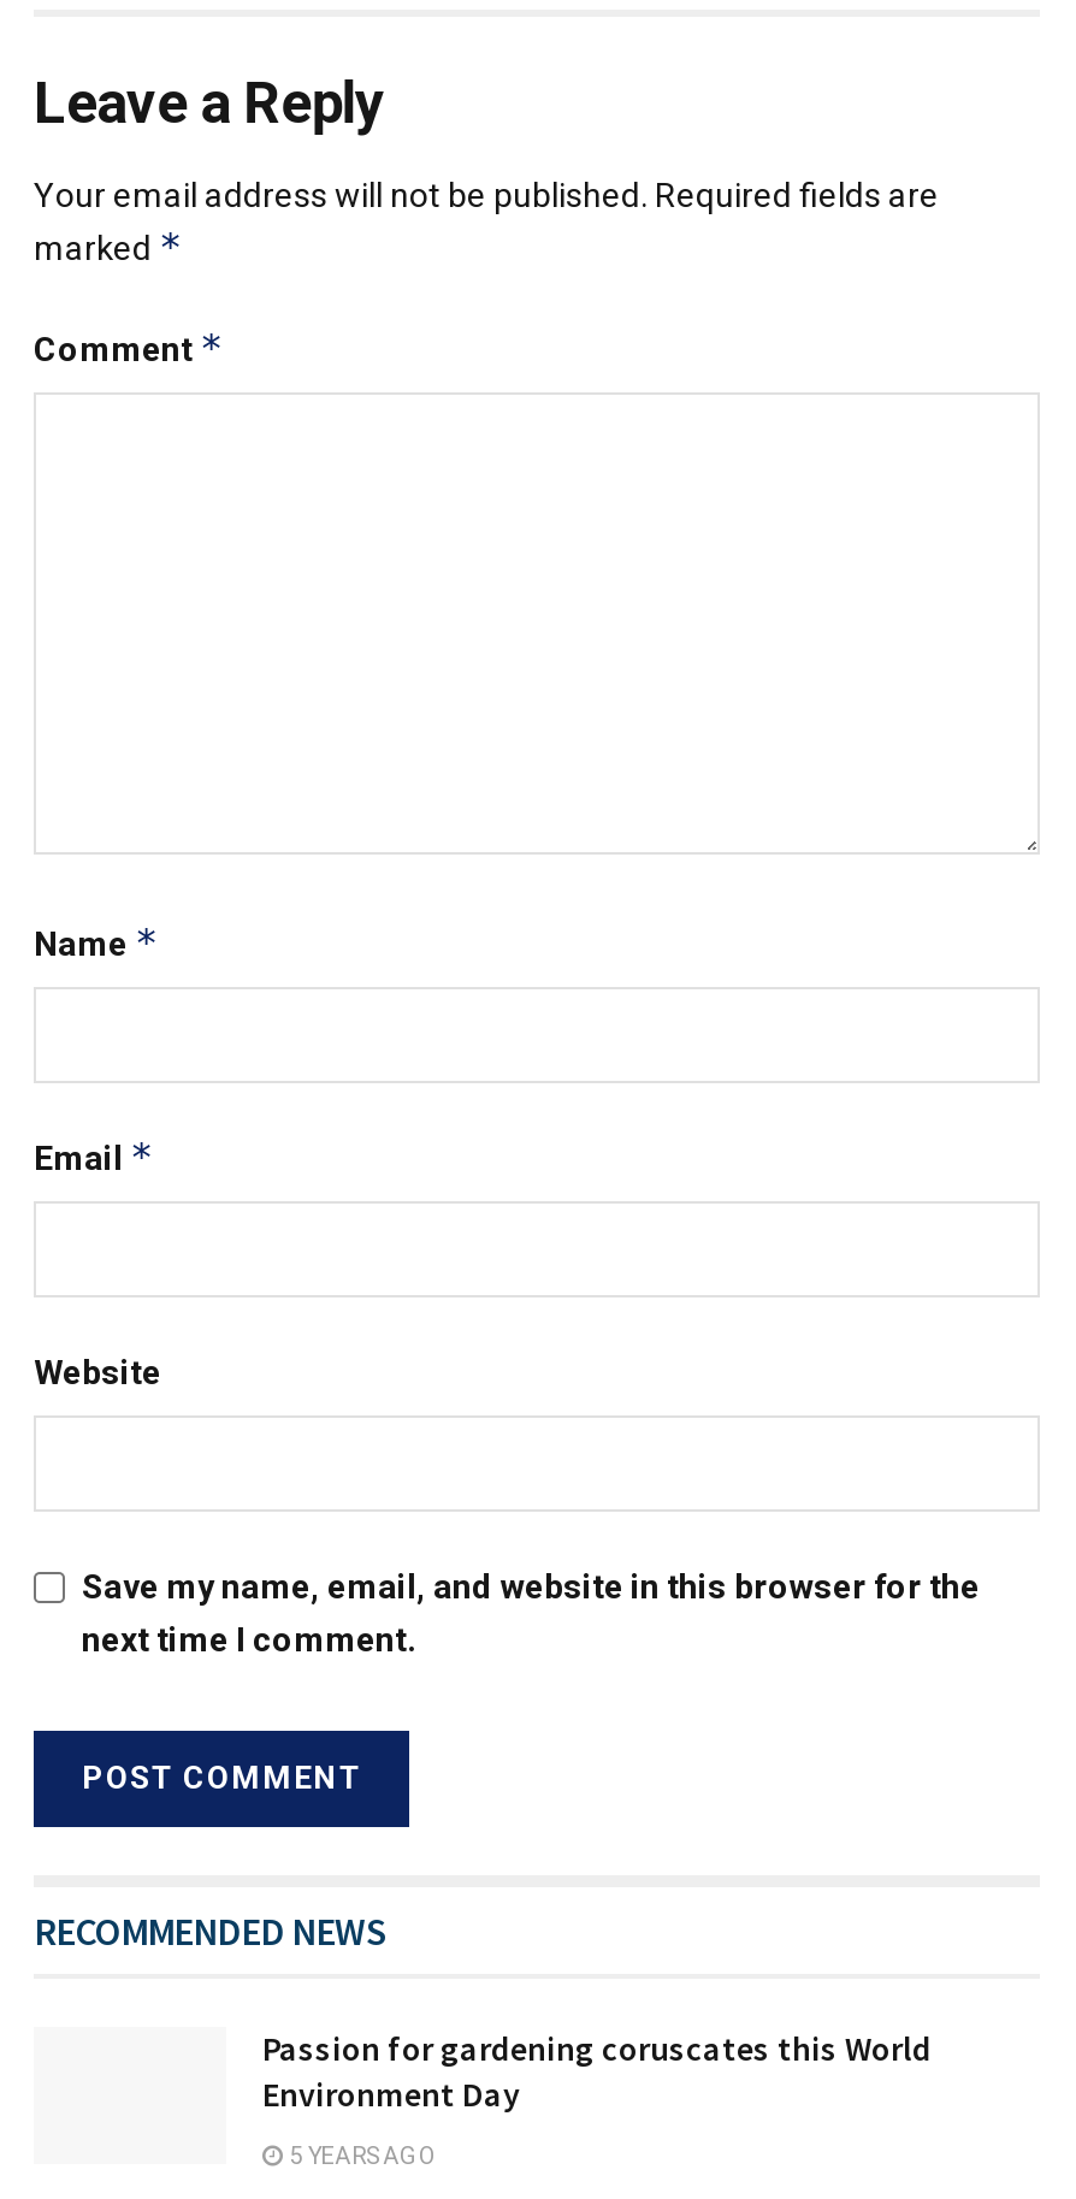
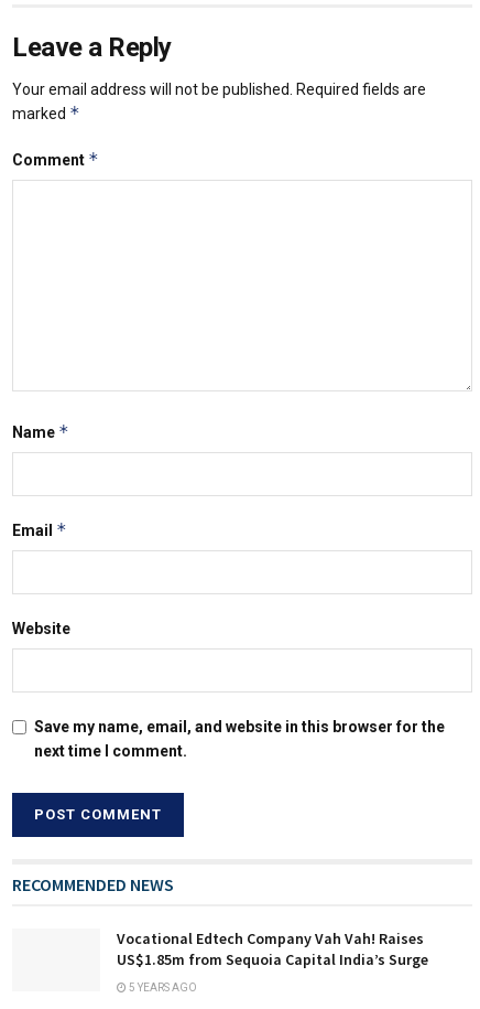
[262,2027,932,2116] Passion for gardening coruscates this World | Environment Day -> [117,929,428,969] Vocational Edtech Company Vah Vah! Raises | US$1.85m from Sequoia Capital India’s Surge

